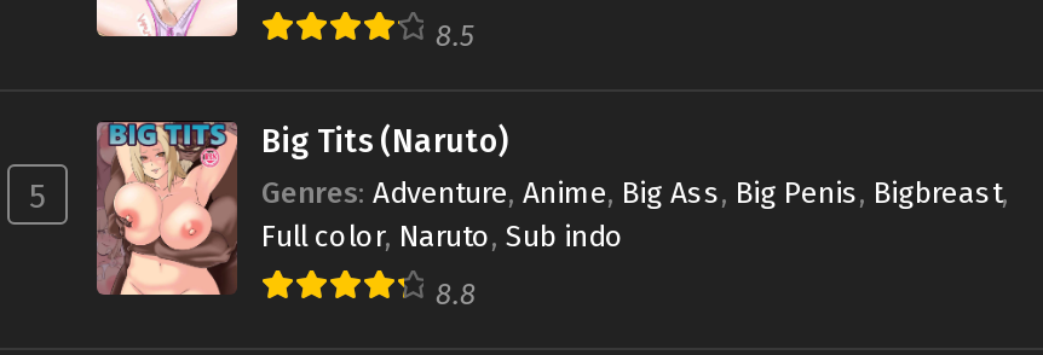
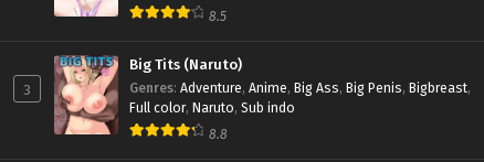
[29,176,46,217] 5 -> [23,80,31,99] 3

